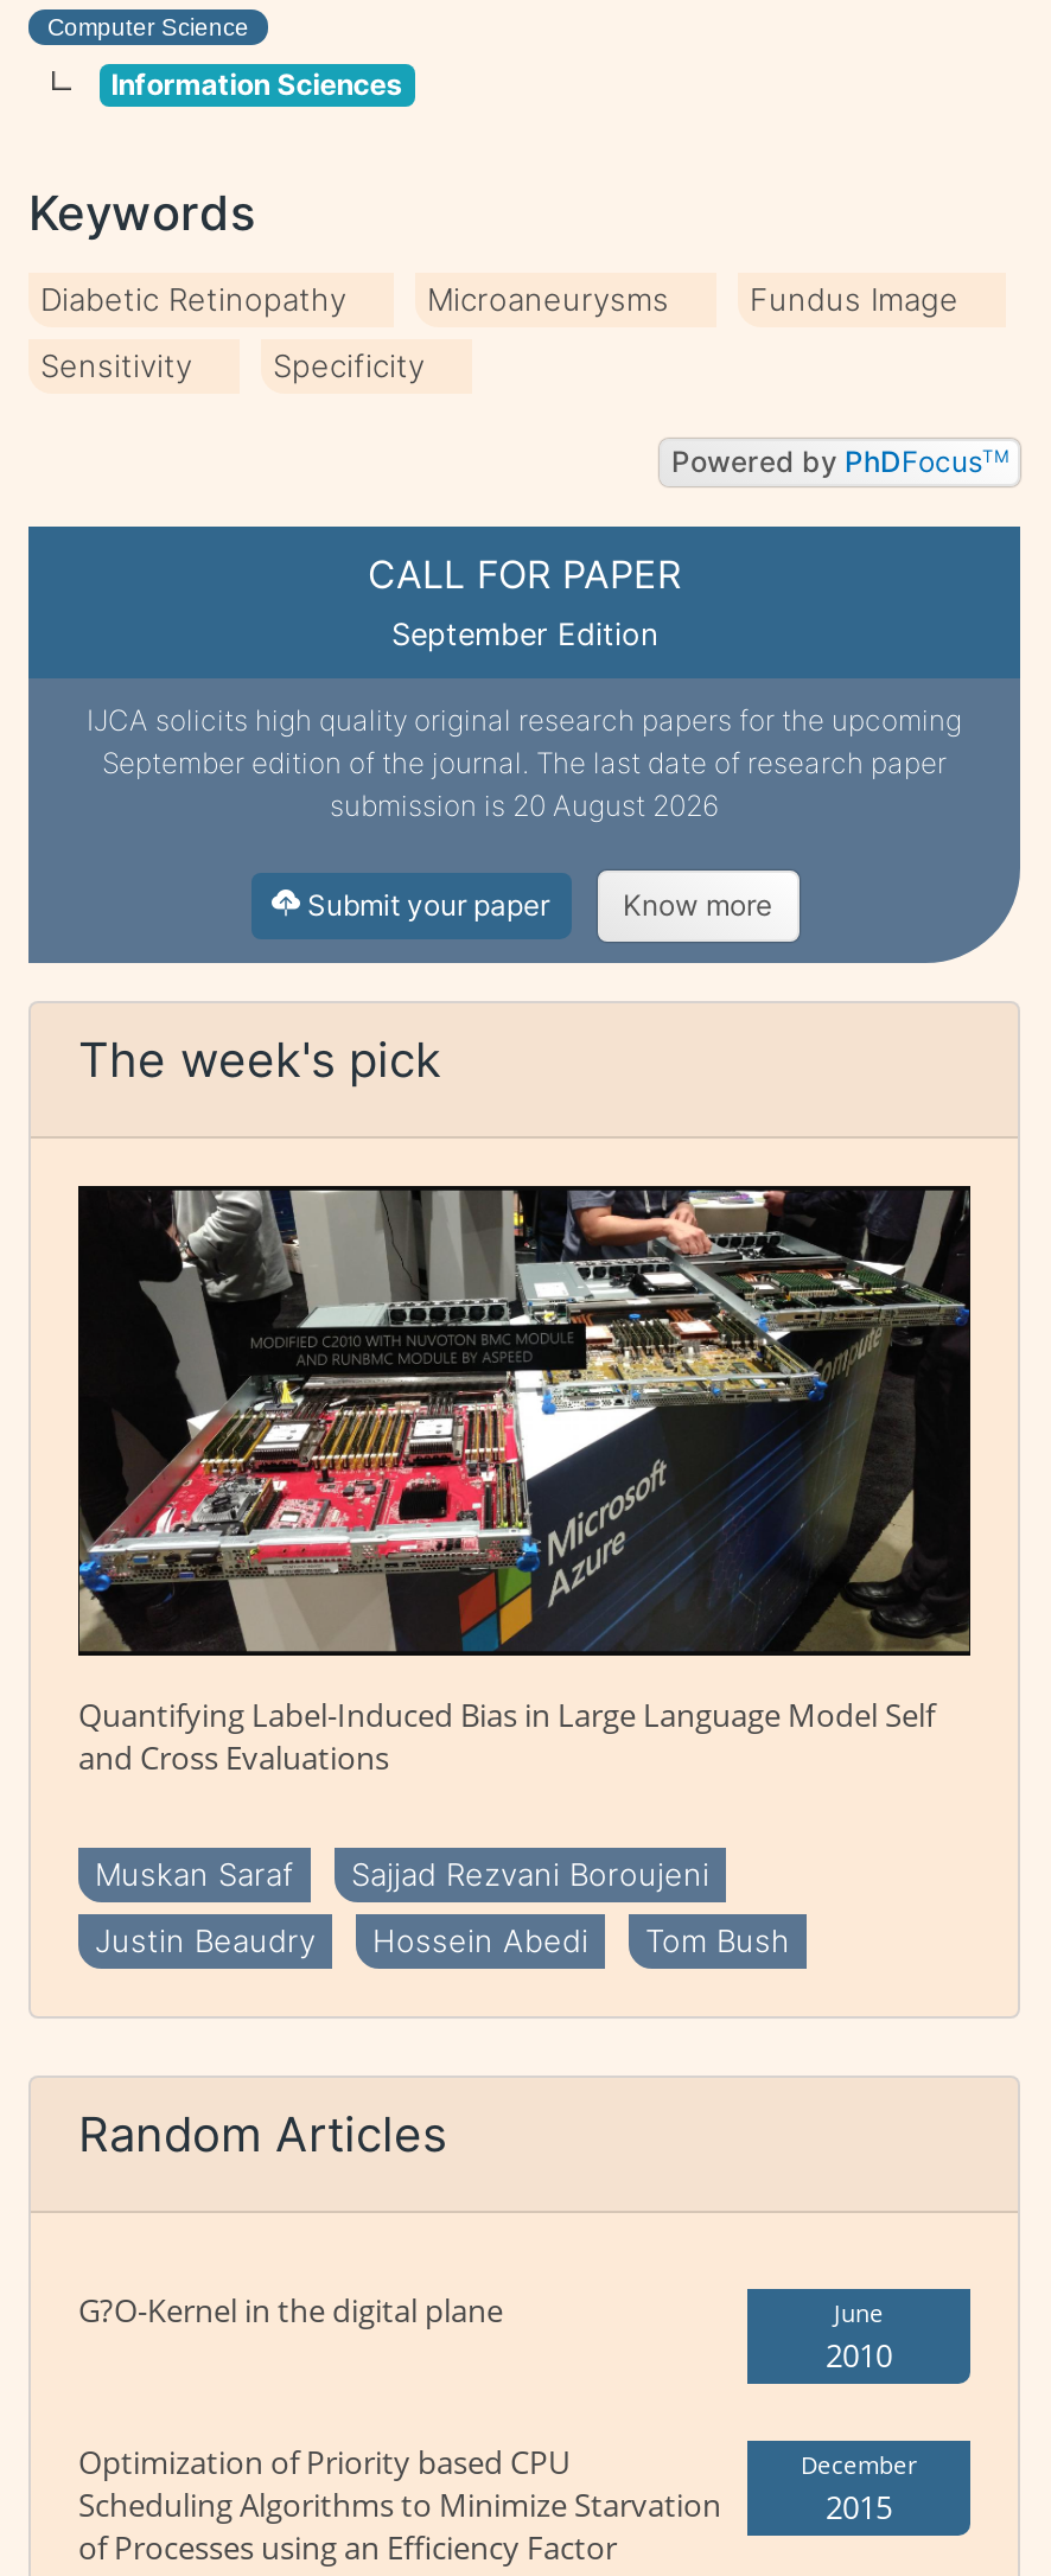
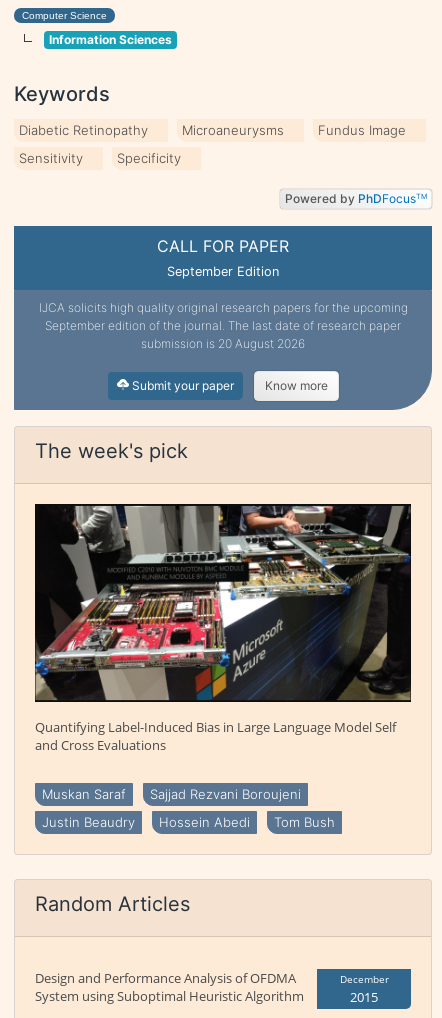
[78,2289,892,2569] G?O-Kernel in the digital plane | June | 2010 | Optimization of Priority based CPU | Scheduling Algorithms to Minimize Starvation | of Processes using an Efficiency Factor -> [35,969,304,1005] Design and Performance Analysis of OFDMA | System using Suboptimal Heuristic Algorithm

